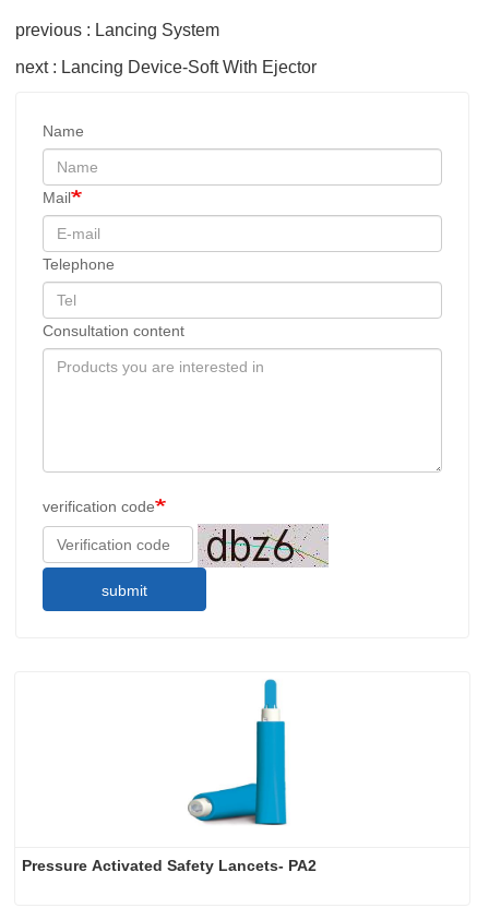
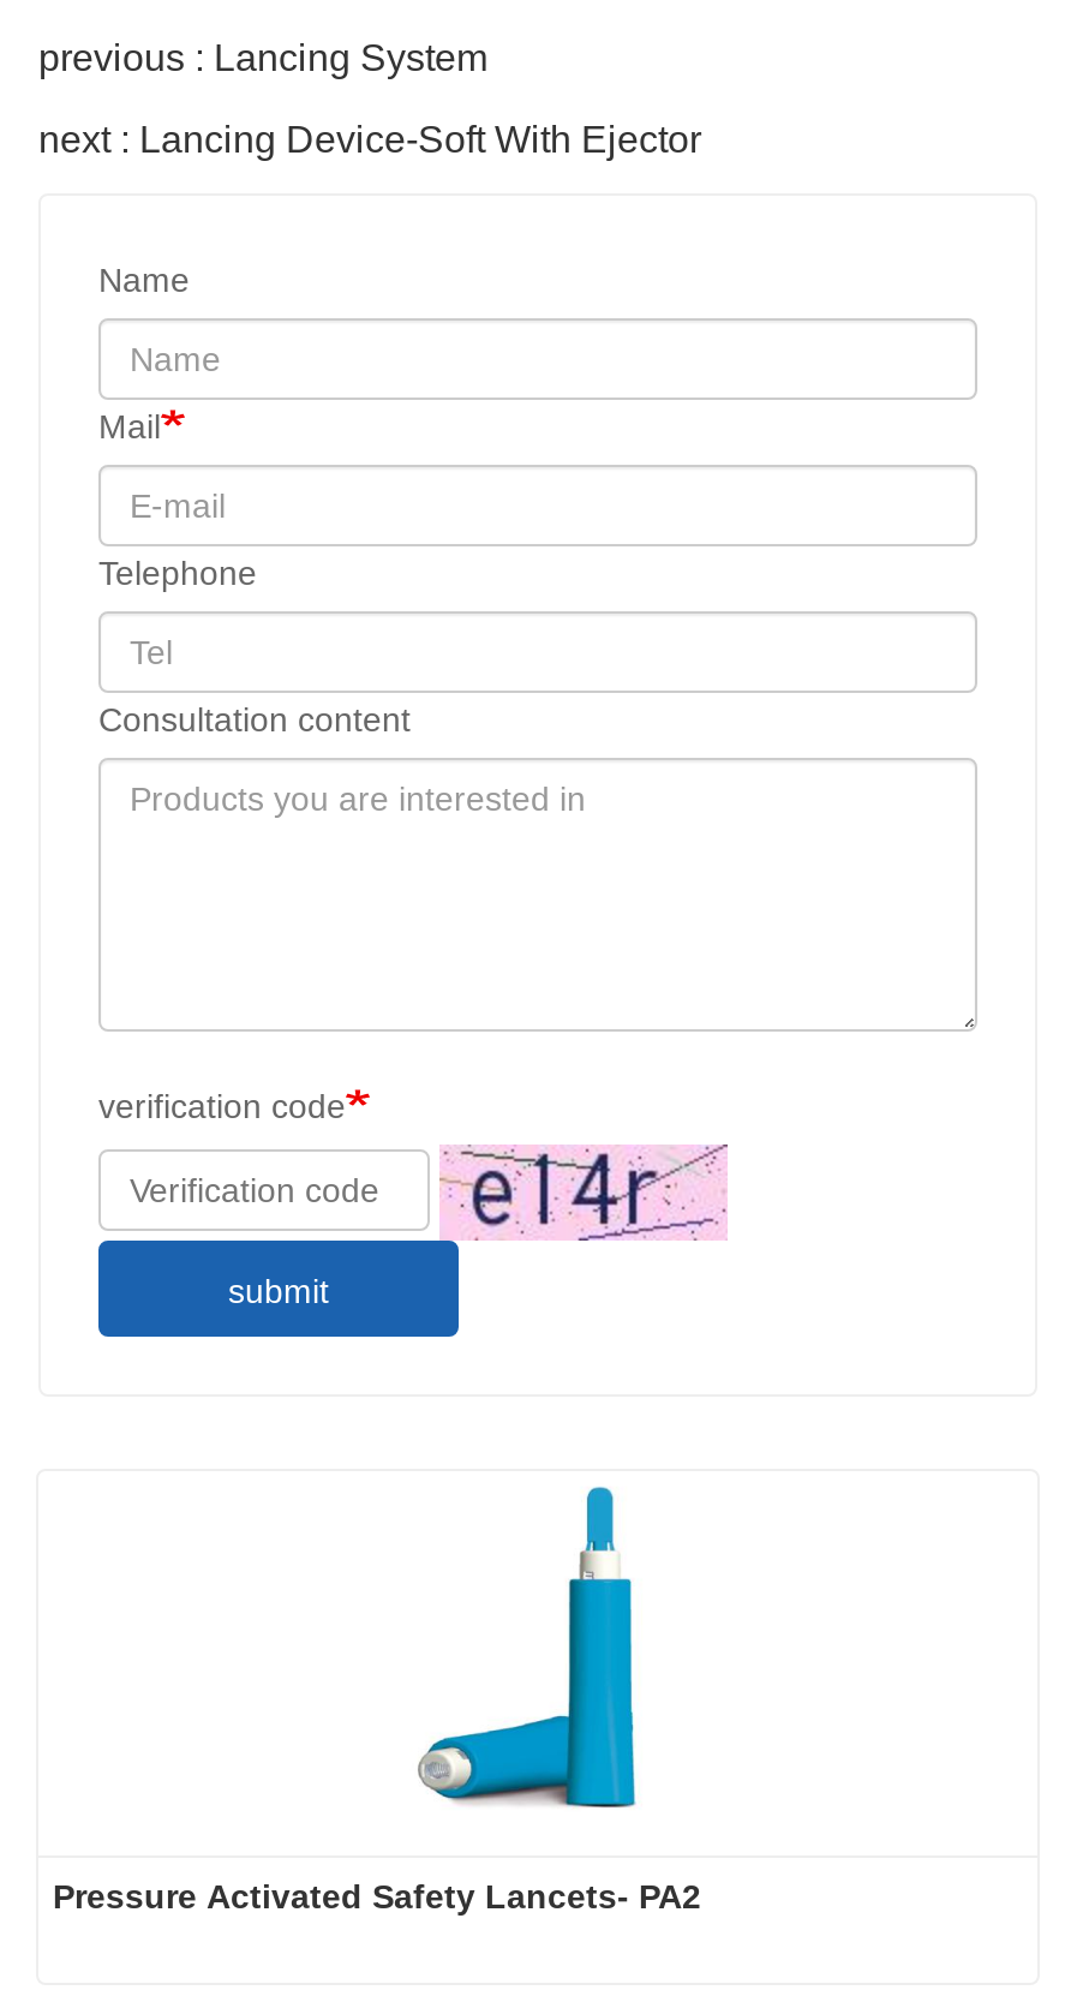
[198,524,329,567] [image] -> [442,1147,725,1241] [image]

